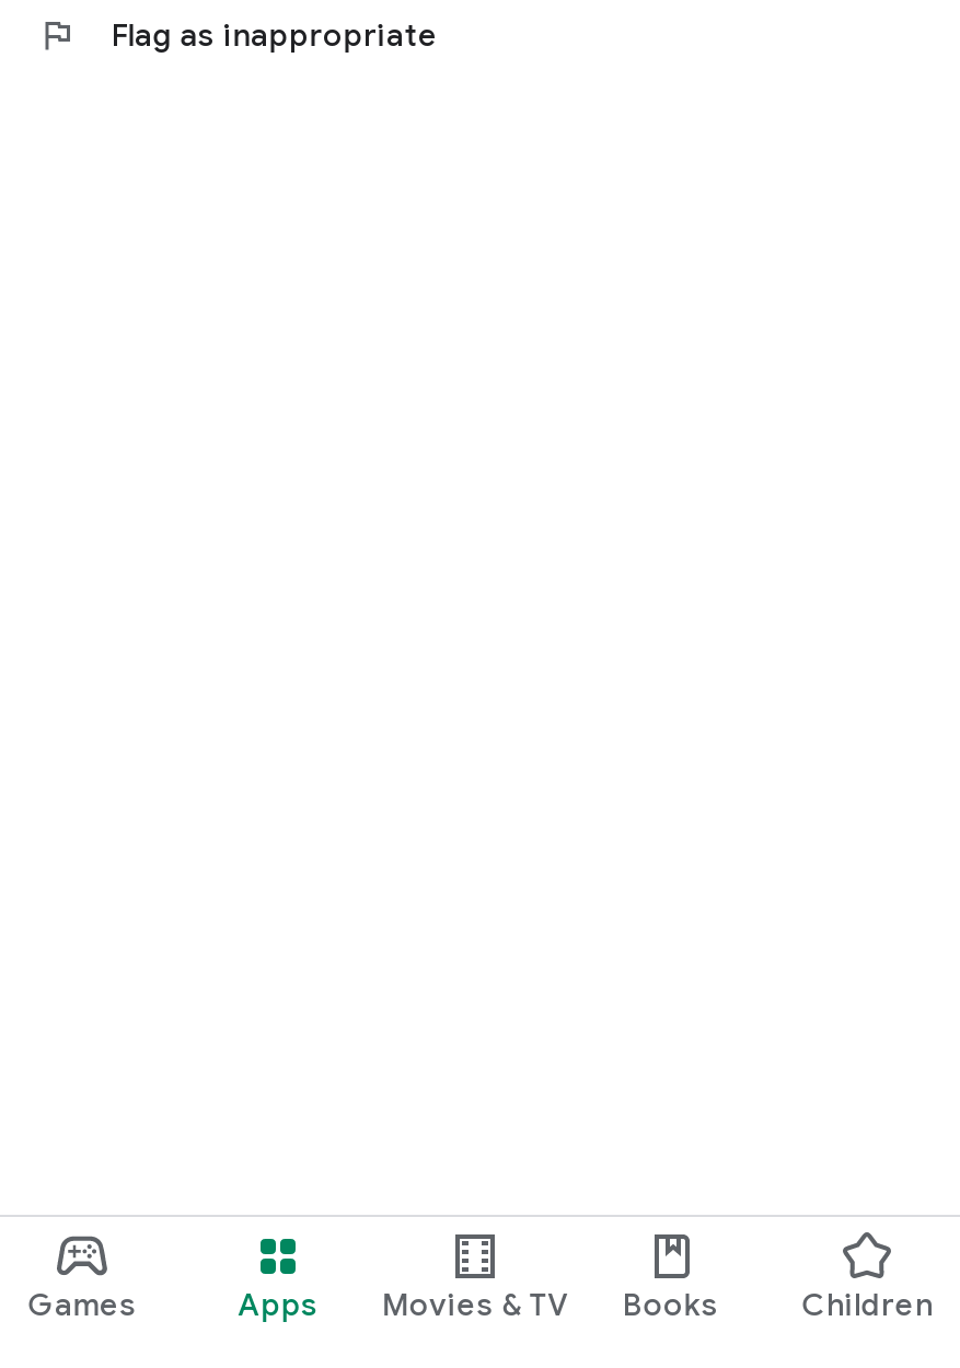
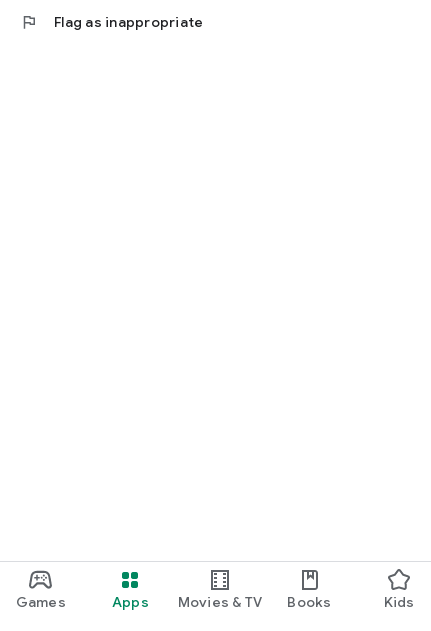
[802,1284,933,1323] Children -> [384,592,415,610] Kids

